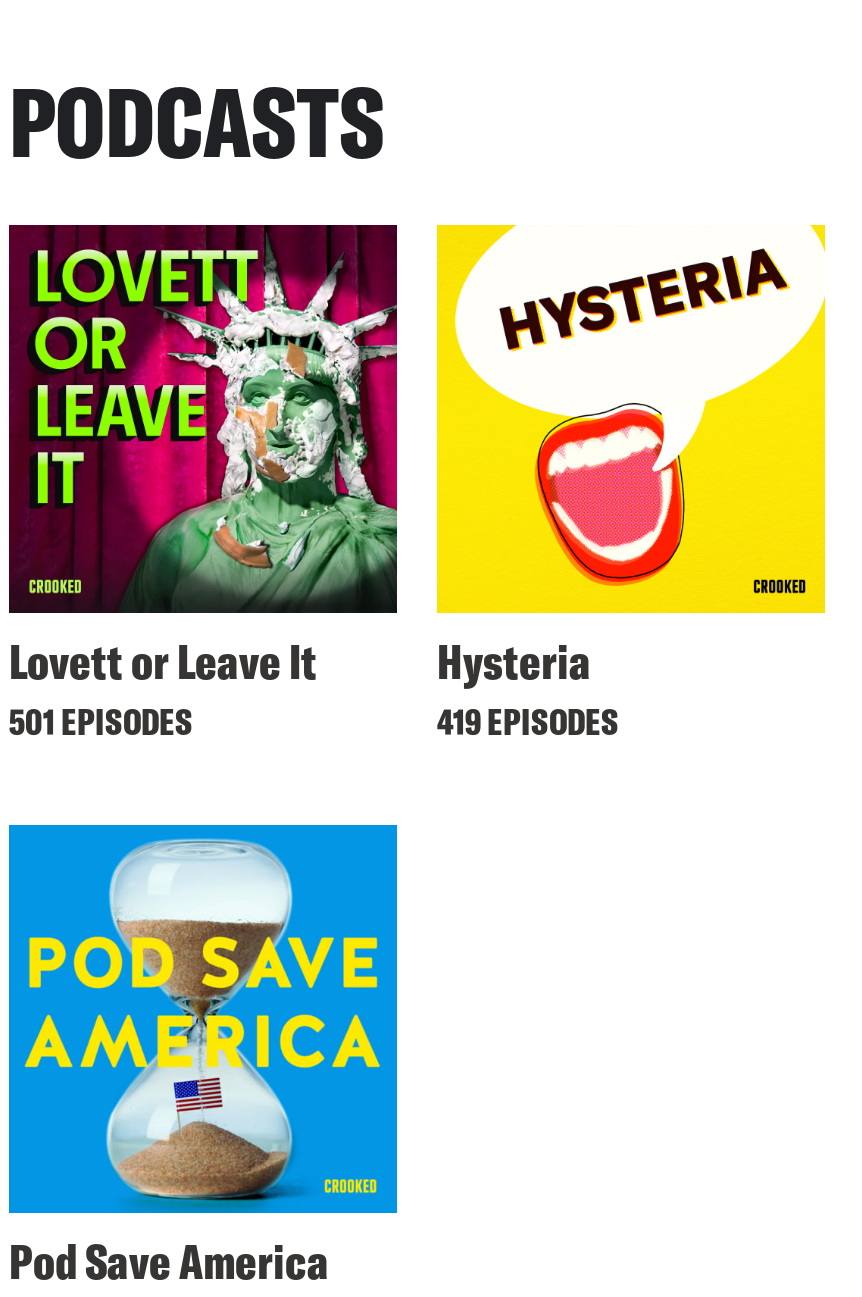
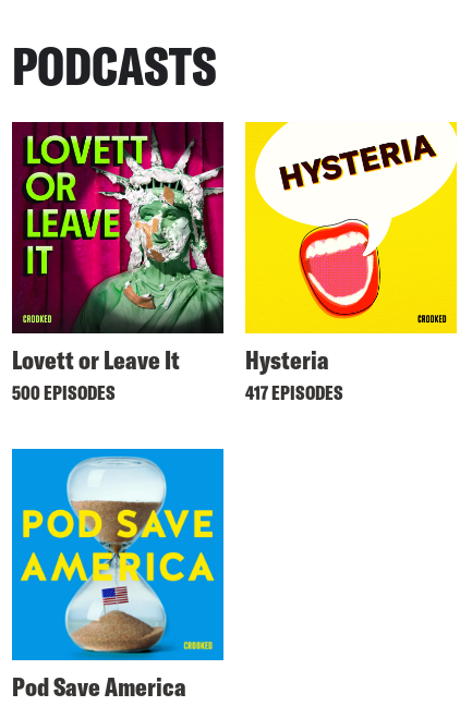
[9,699,193,745] 501 EPISODES -> [12,380,116,405] 500 EPISODES
[437,699,619,745] 419 EPISODES -> [245,380,343,405] 417 EPISODES

